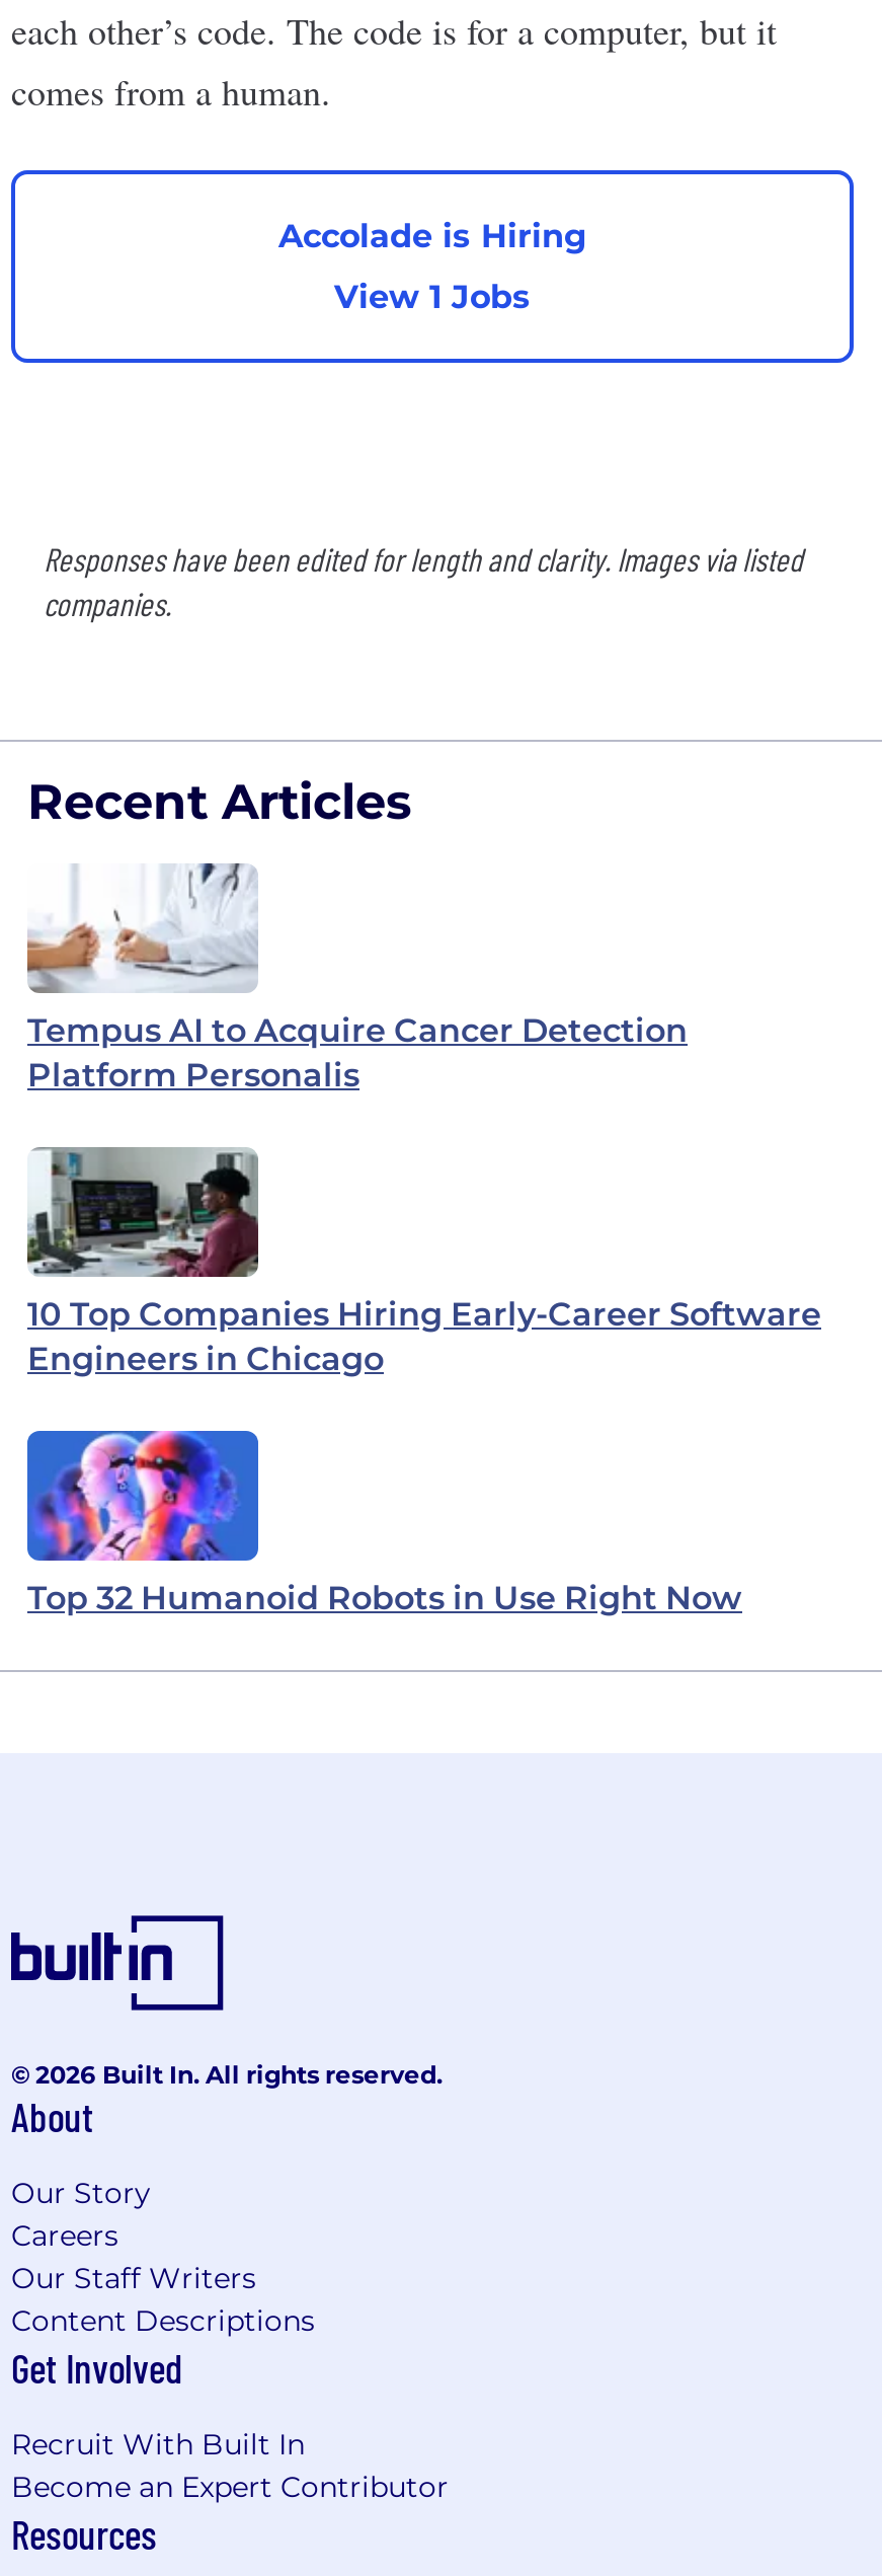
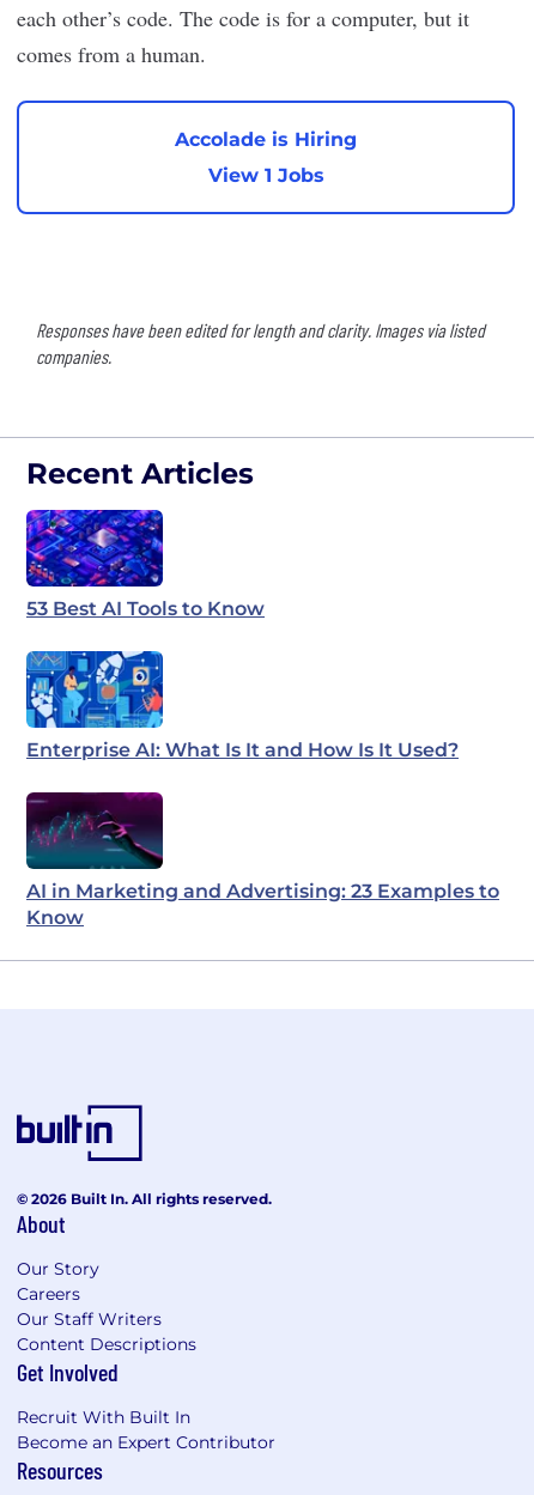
[25,861,688,1094] [image] | Tempus AI to Acquire Cancer Detection | Platform Personalis -> [25,509,265,620] [image] | 53 Best AI Tools to Know
[27,1145,821,1378] [image] | 10 Top Companies Hiring Early-Career Software | Engineers in Chicago -> [25,656,459,761] [image] | Enterprise AI: What Is It and How Is It Used?
[25,1394,260,1475] [image] -> [25,824,164,871] [image]
[27,1579,742,1617] Top 32 Humanoid Robots in Use Right Now -> [26,880,499,929] AI in Marketing and Advertising: 23 Examples to | Know

